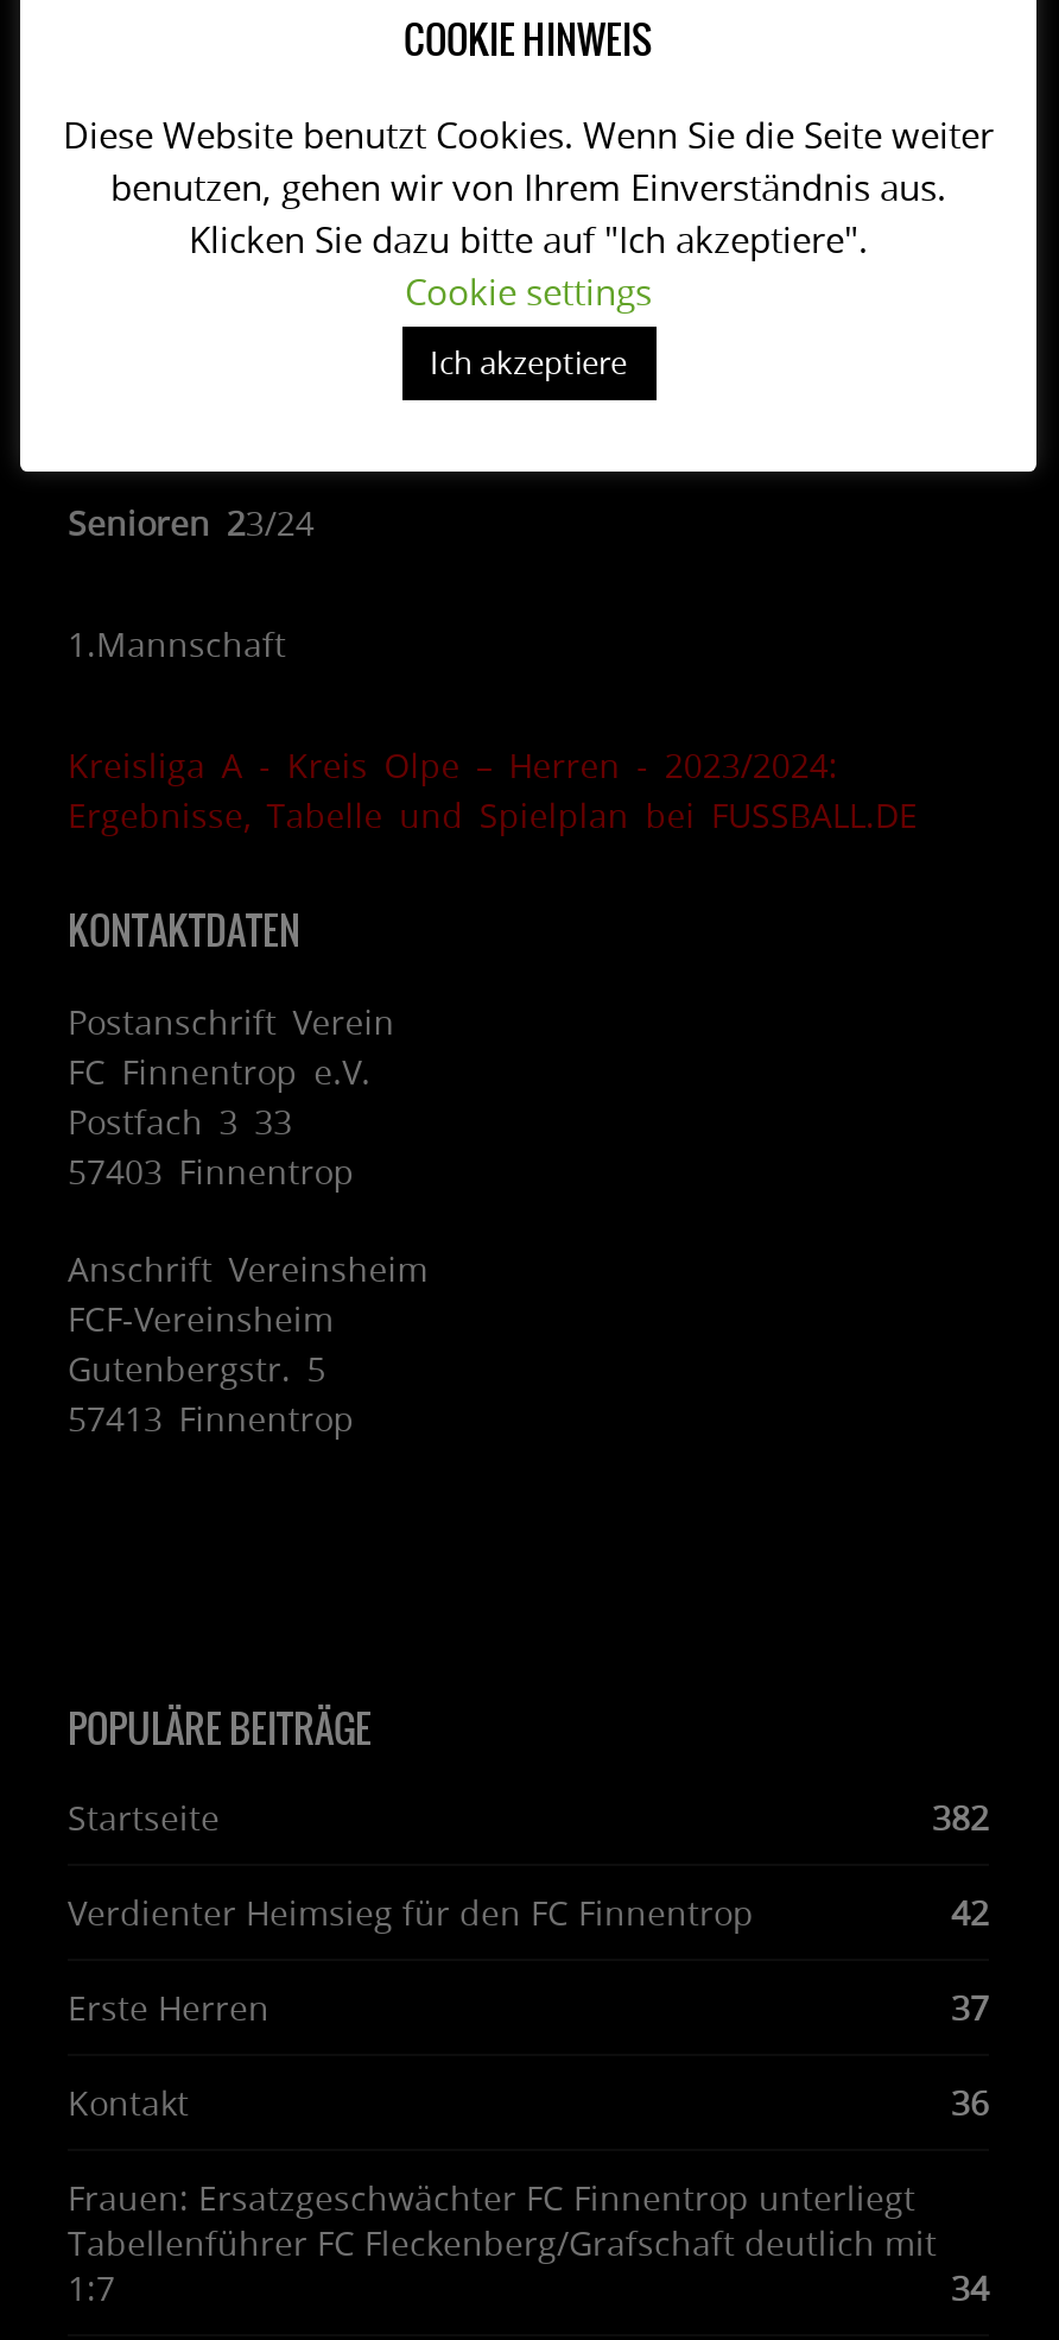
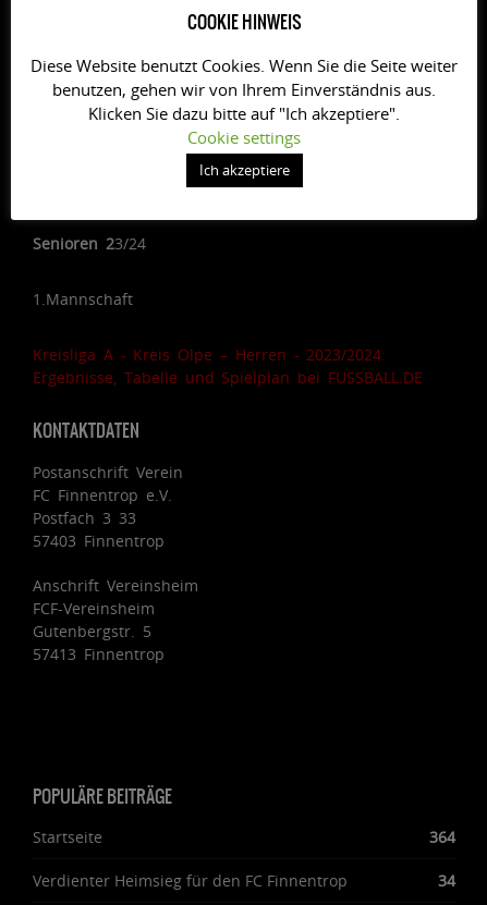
[932,1795,989,1840] 382 -> [429,827,455,847] 364
[68,1890,989,2310] 42 | Erste Herren | 37 | Kontakt | 36 | Frauen: Ersatzgeschwächter FC Finnentrop unterliegt | Tabellenführer FC Fleckenberg/Grafschaft deutlich mit | 1:7 -> none

